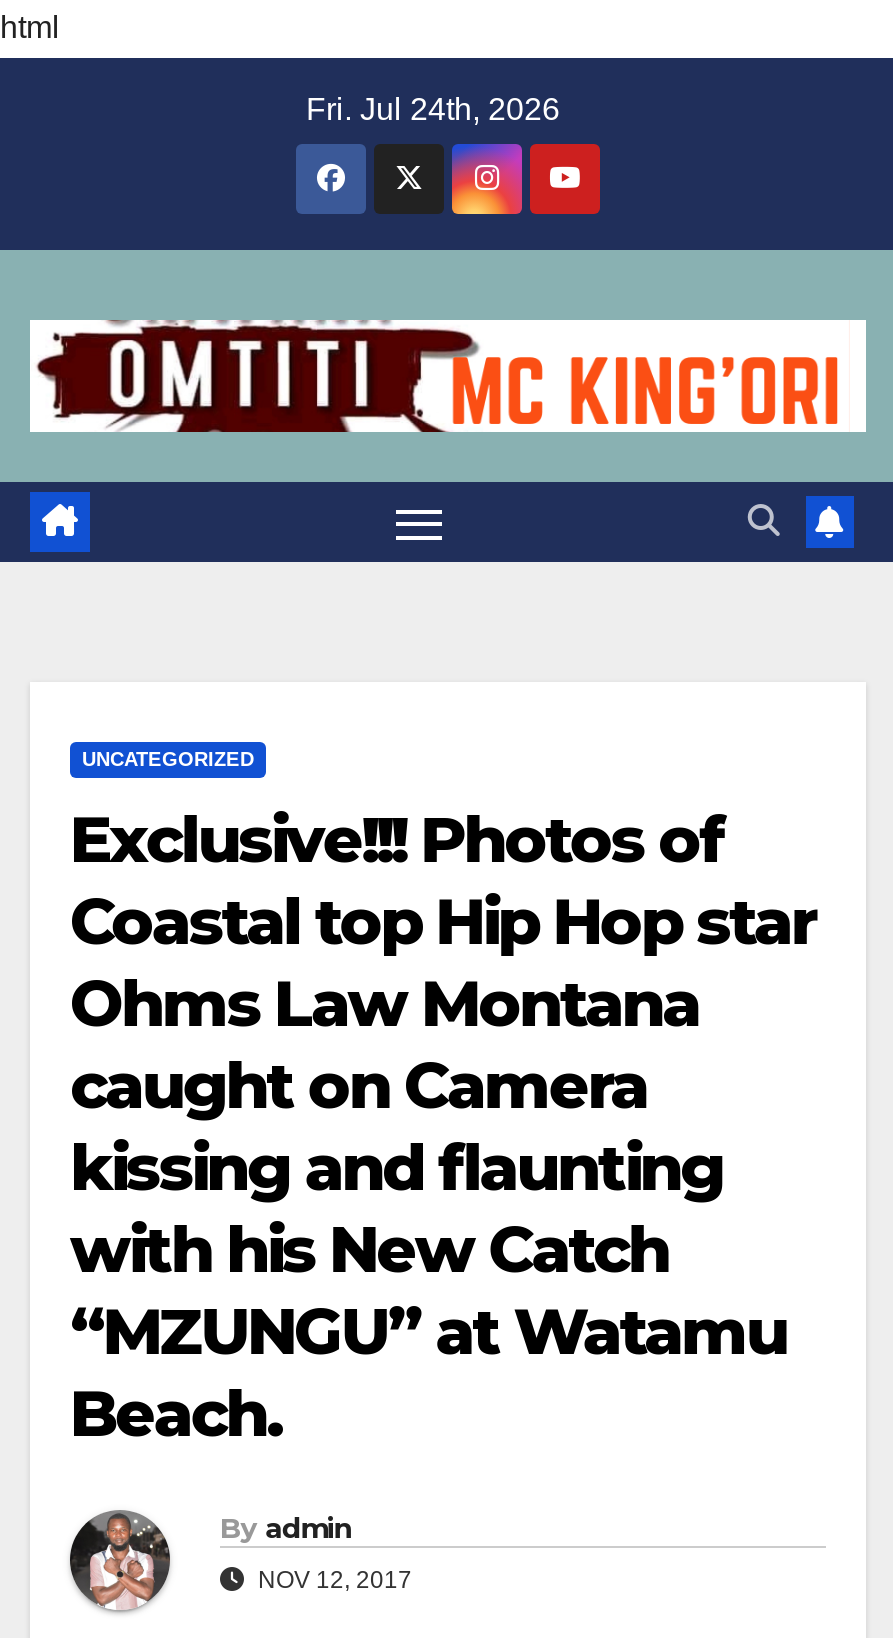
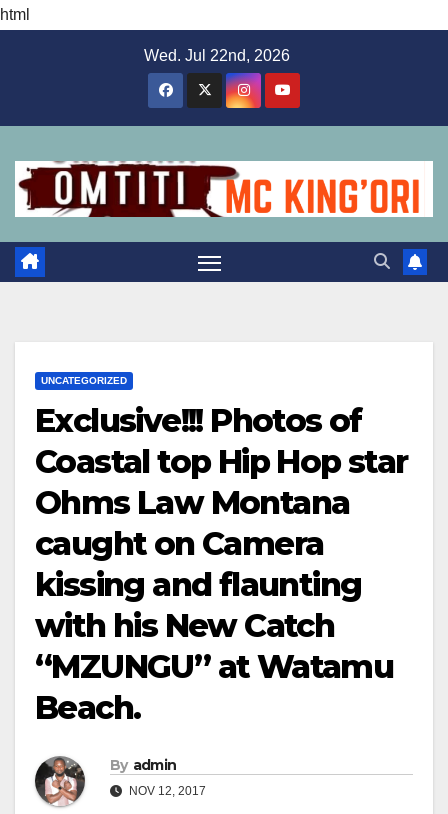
[306,92,560,126] Fri. Jul 24th, 2026 -> [143,47,289,64] Wed. Jul 22nd, 2026

